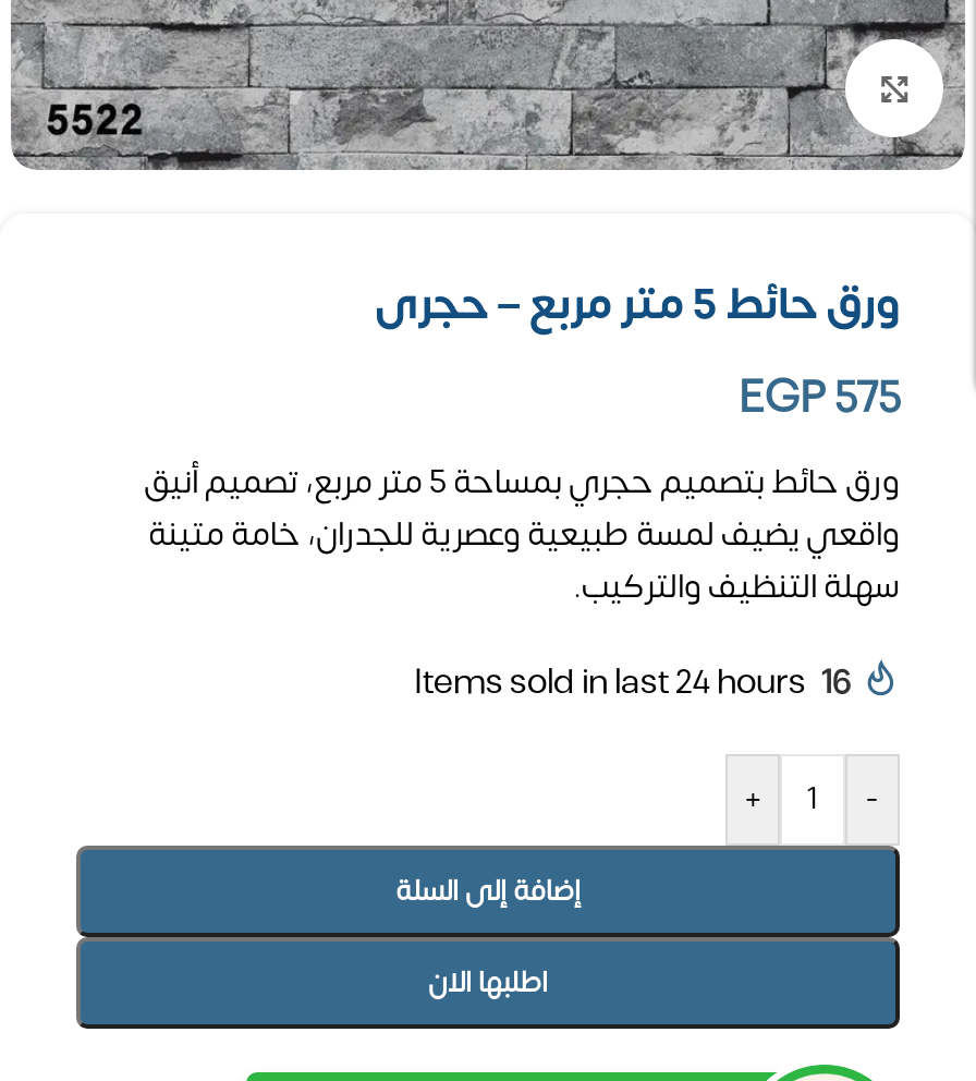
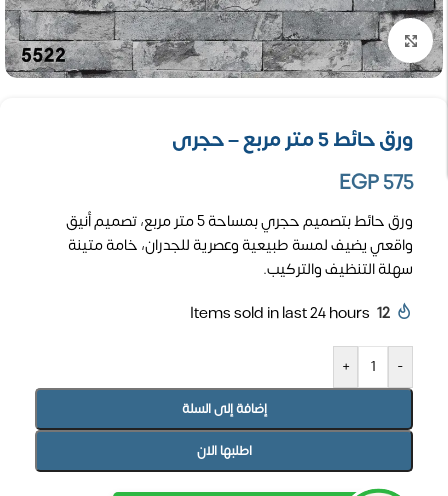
[414,656,850,710] Items sold in last 24 hours 16 -> [190,301,390,326] Items sold in last 24 hours 12

